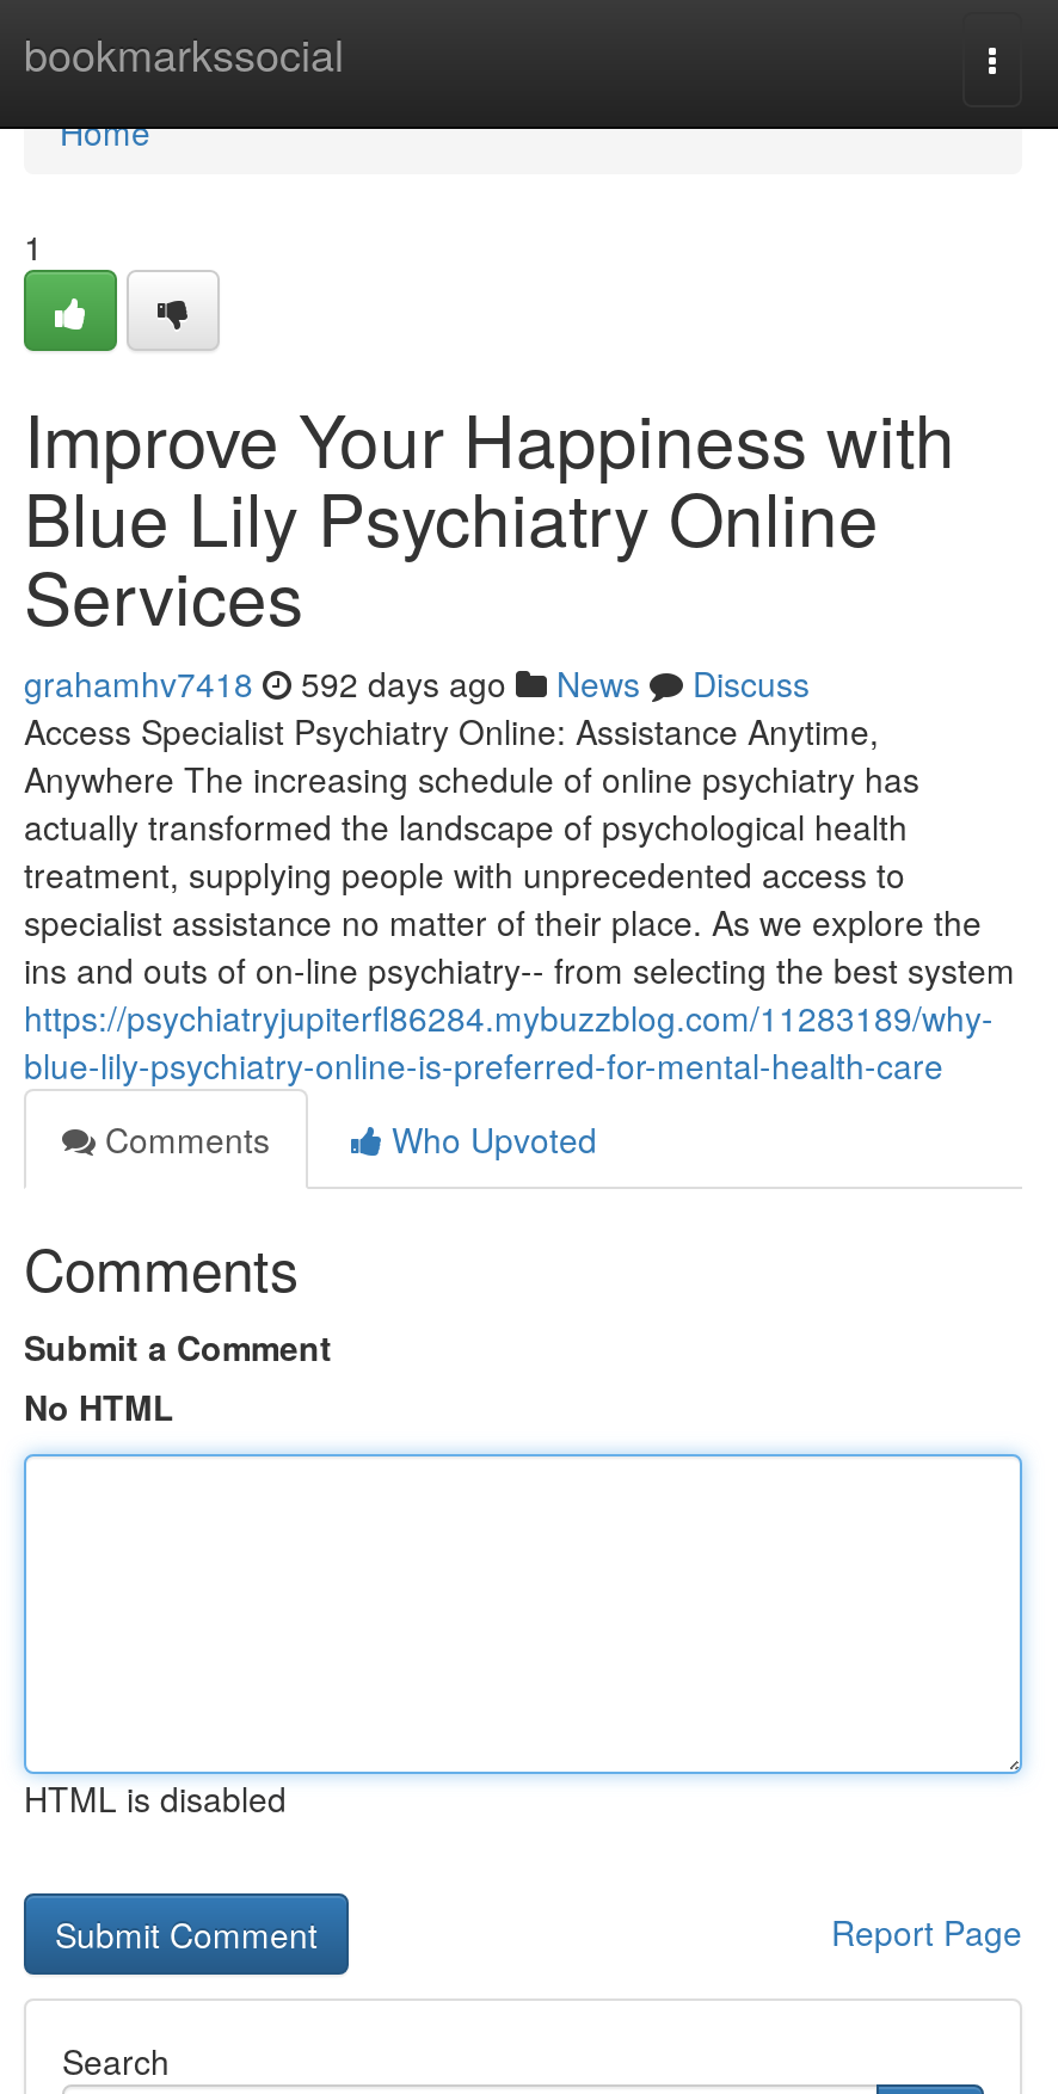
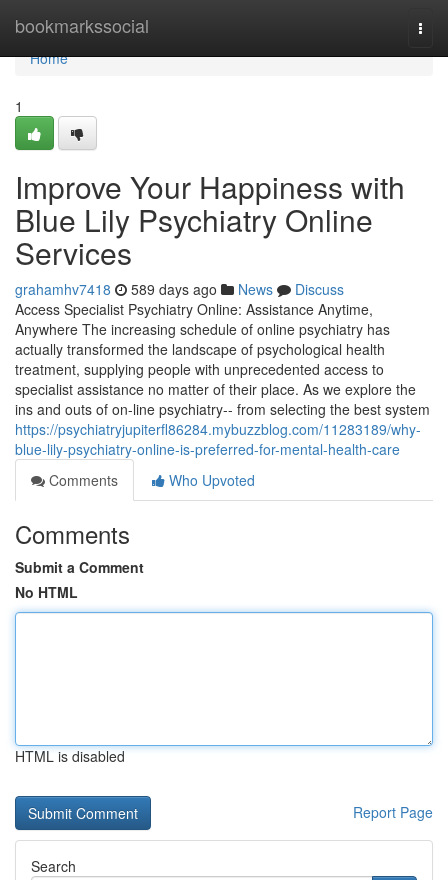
[24,659,810,707] grahamhv7418 592 days ago News Discuss -> [15,279,344,299] grahamhv7418 589 days ago News Discuss

